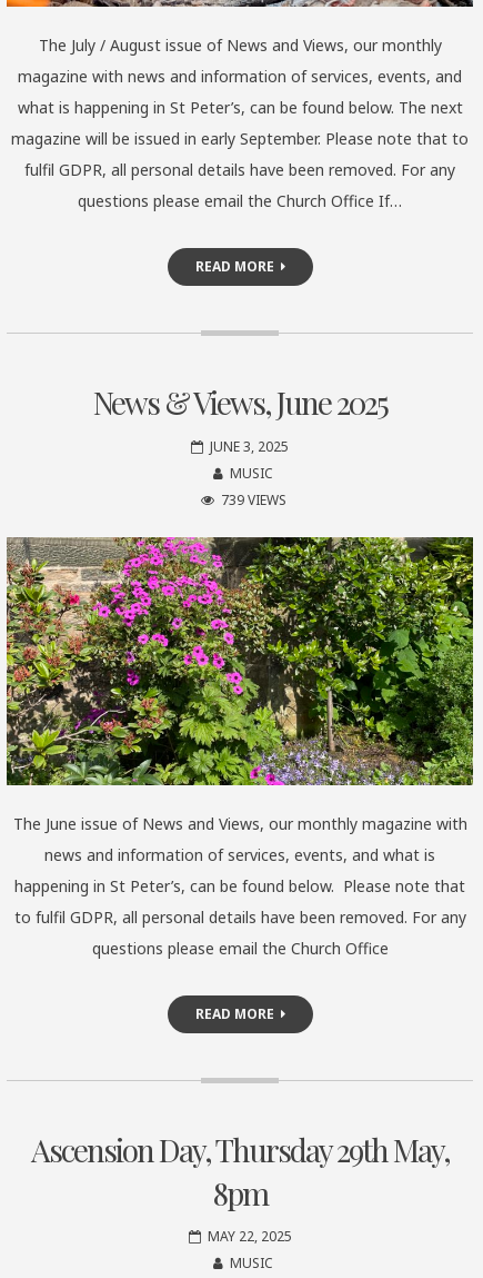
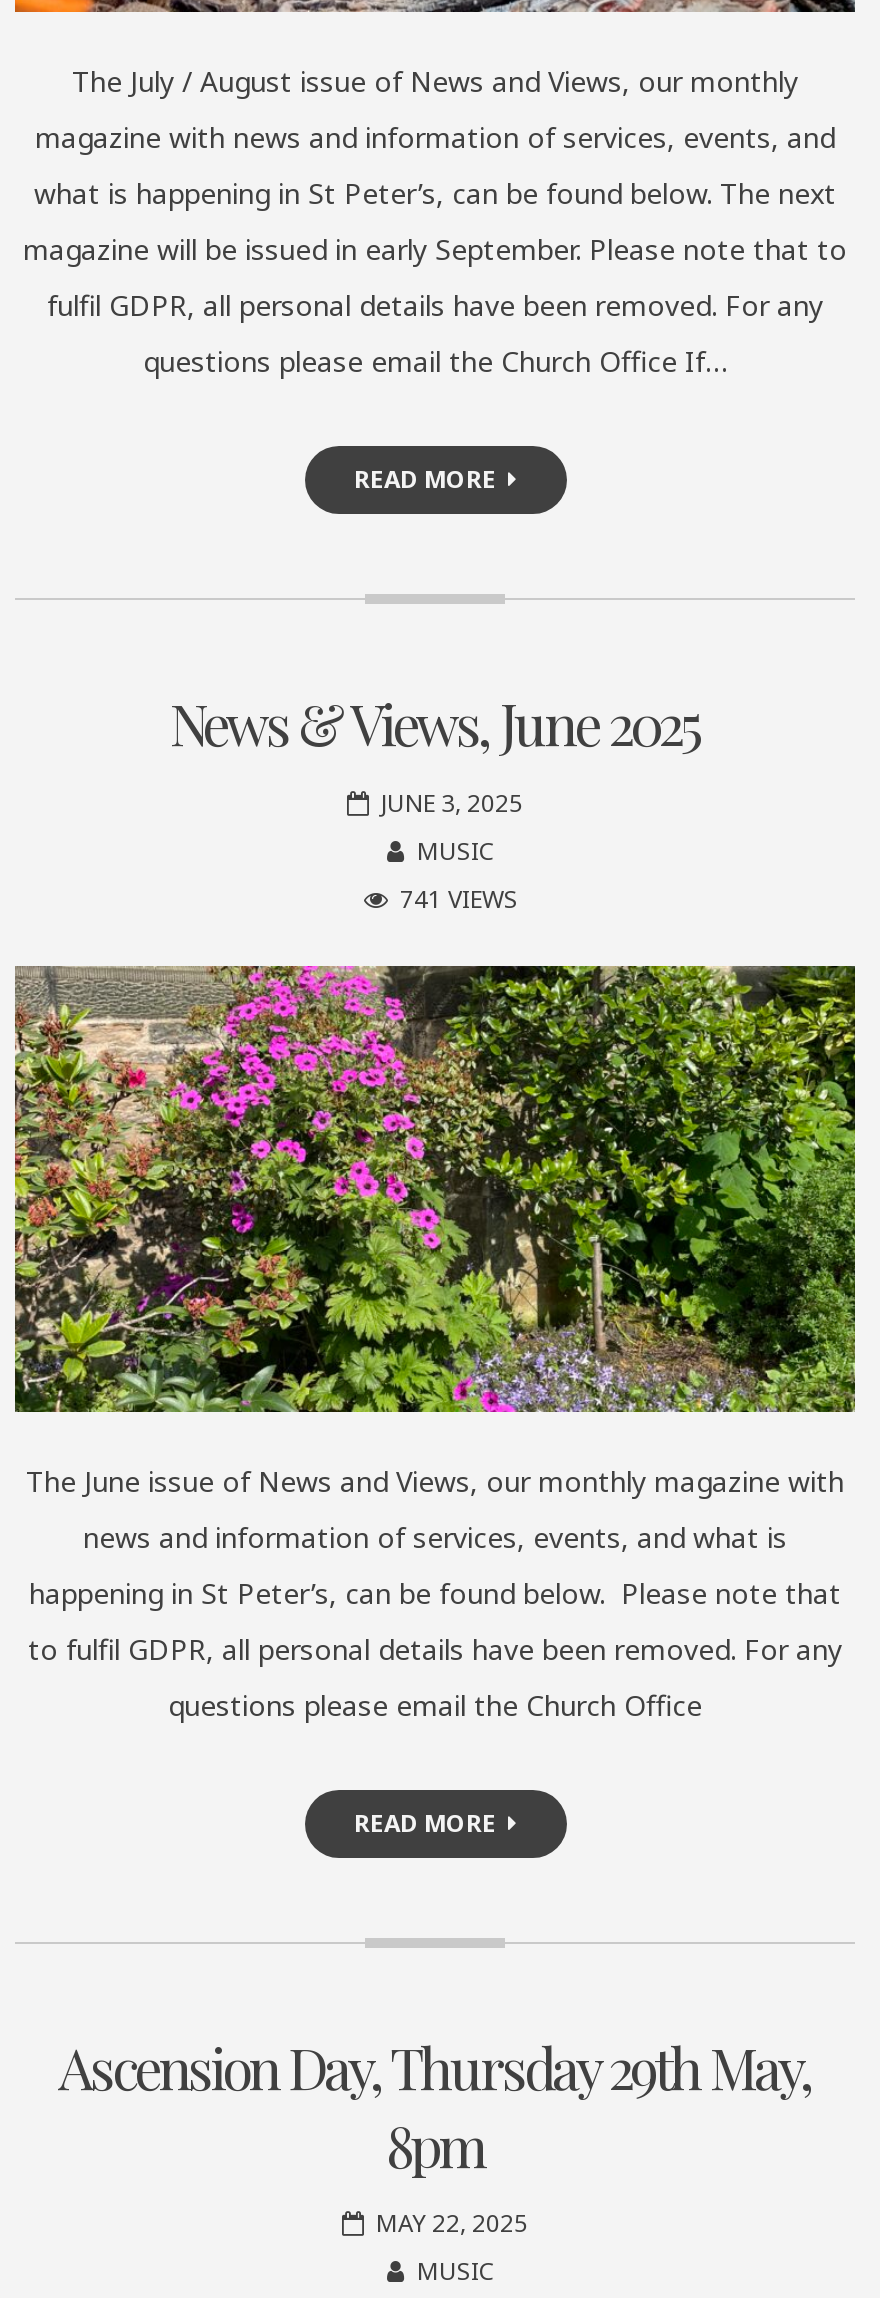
[220,490,286,509] 739 VIEWS -> [400,882,518,916] 741 VIEWS

